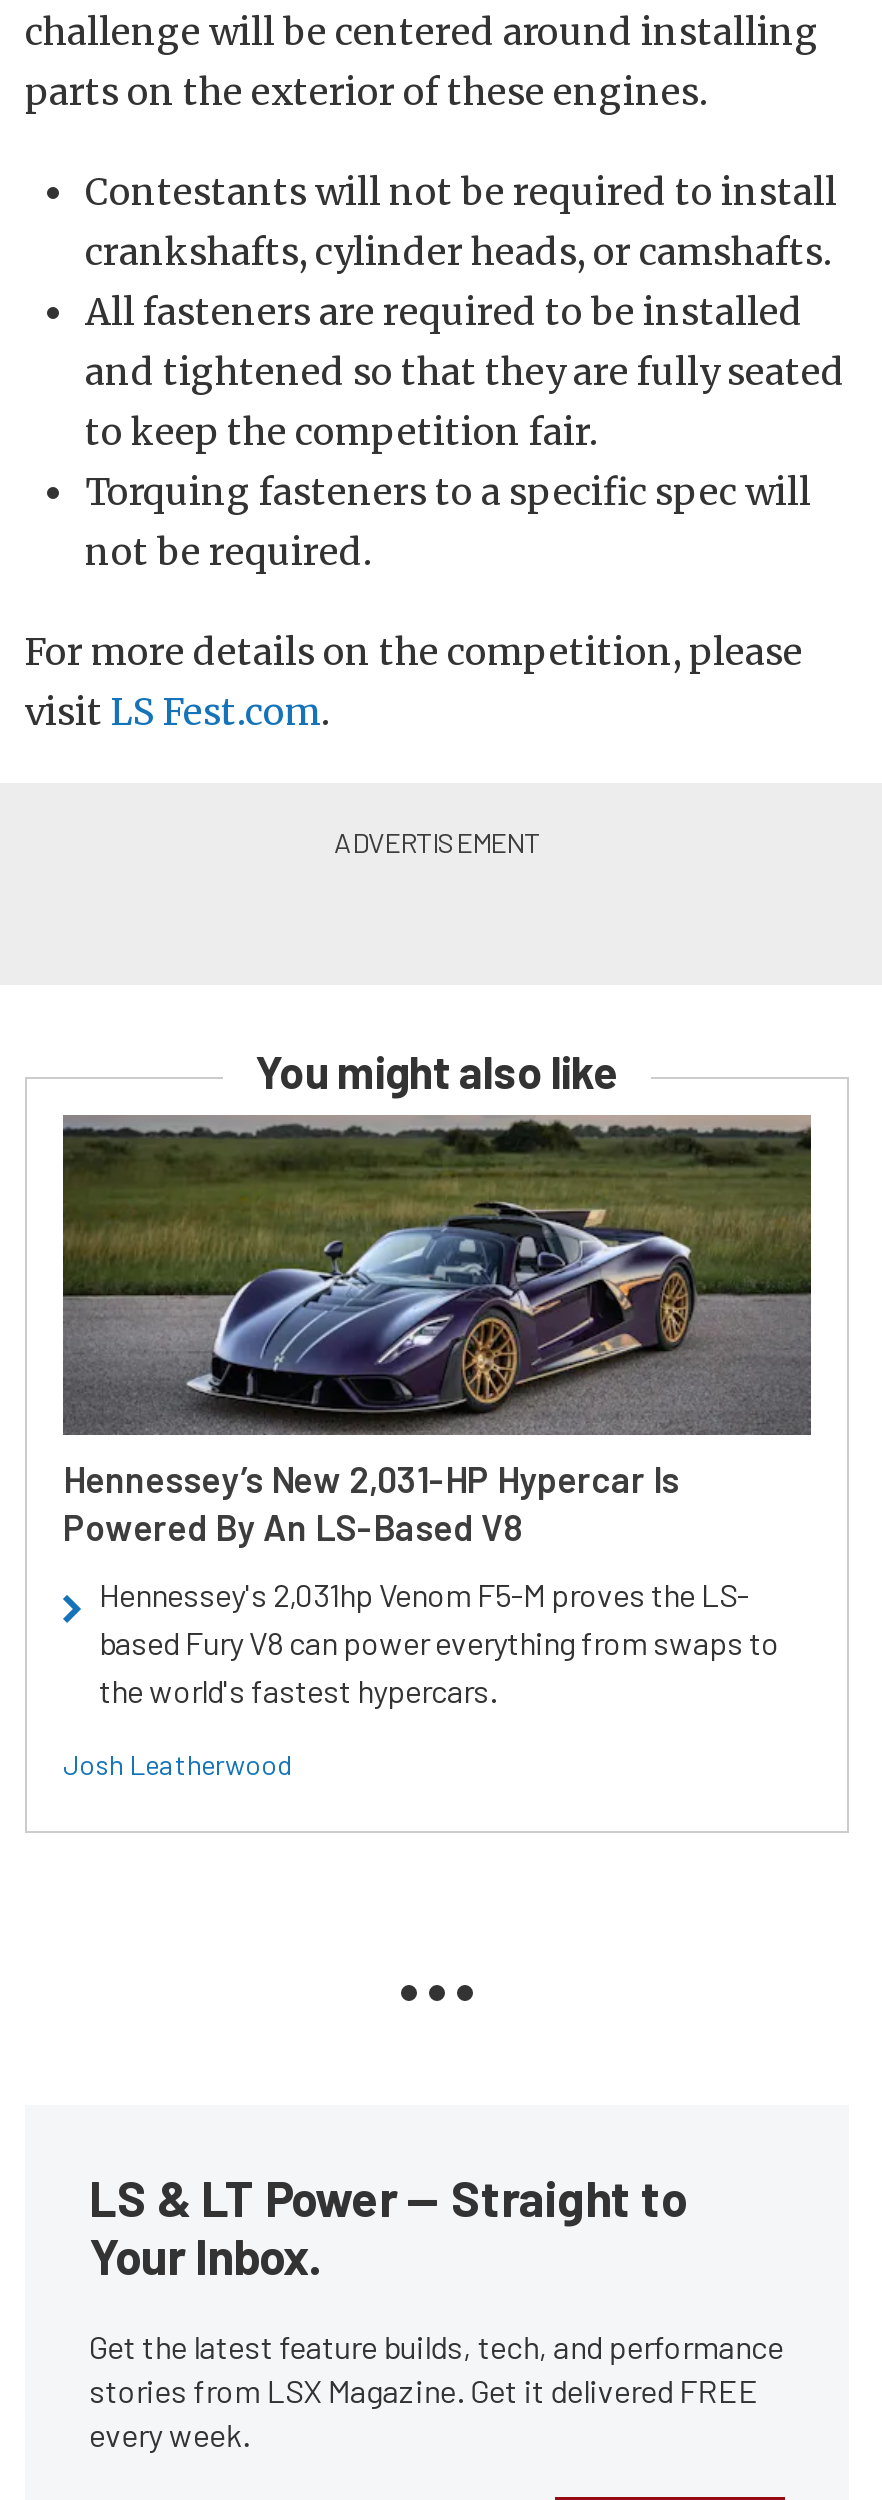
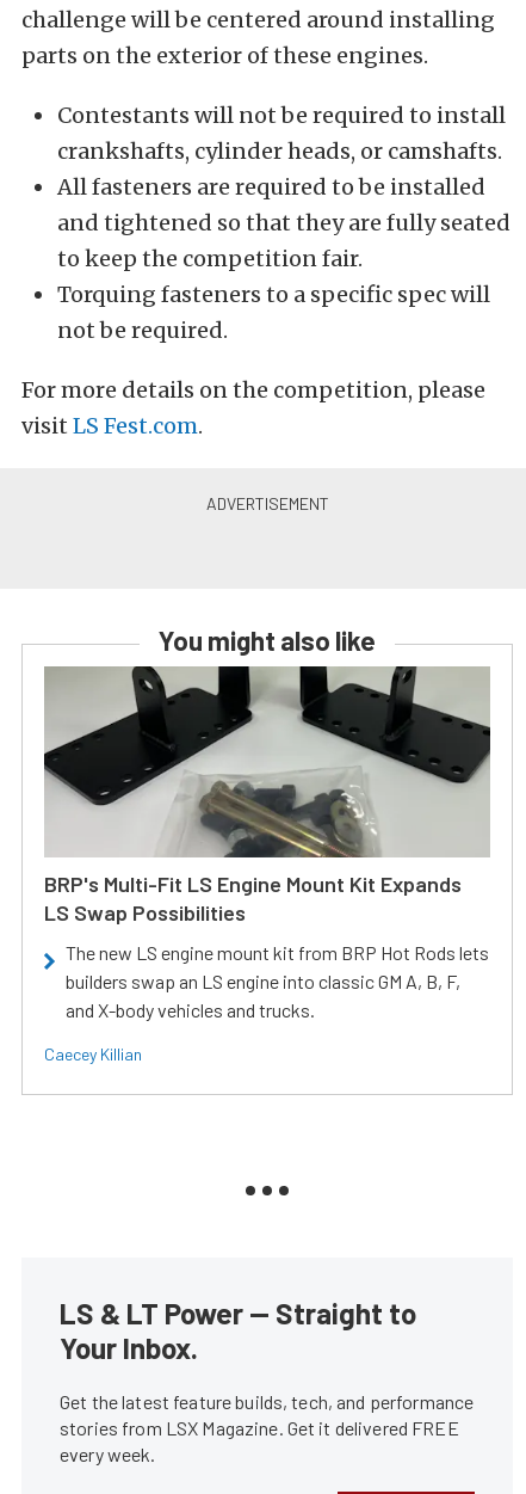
[63,1114,811,1549] [image] | Hennessey’s New 2,031-HP Hypercar Is | Powered By An LS-Based V8 -> [44,665,490,926] [image] | BRP's Multi-Fit LS Engine Mount Kit Expands | LS Swap Possibilities
[99,1575,779,1709] Hennessey's 2,031hp Venom F5-M proves the LS- | based Fury V8 can power everything from swaps to | the world's fastest hypercars. -> [66,942,489,1022] The new LS engine mount kit from BRP Hot Rods lets | builders swap an LS engine into classic GM A, B, F, | and X-body vehicles and trucks.
[63,1747,293,1781] Josh Leatherwood -> [44,1044,142,1065] Caecey Killian

